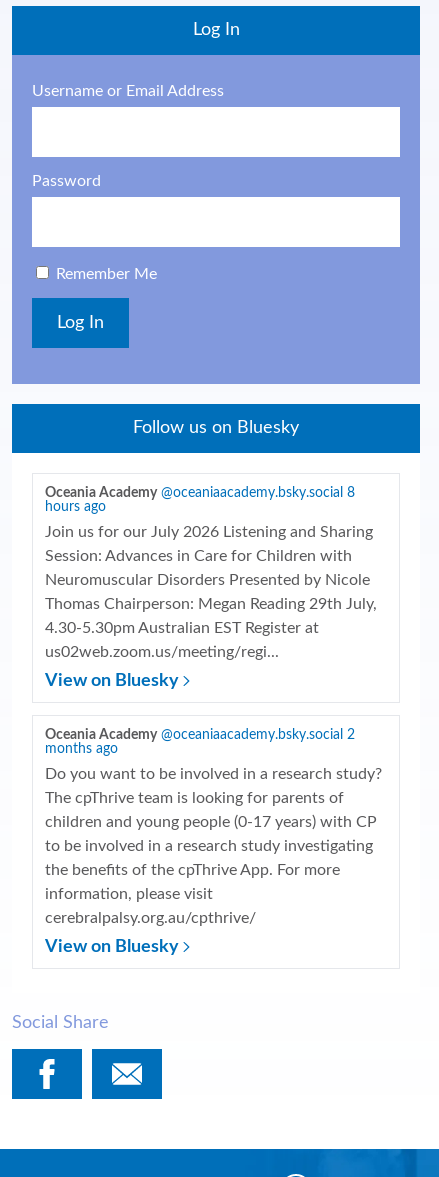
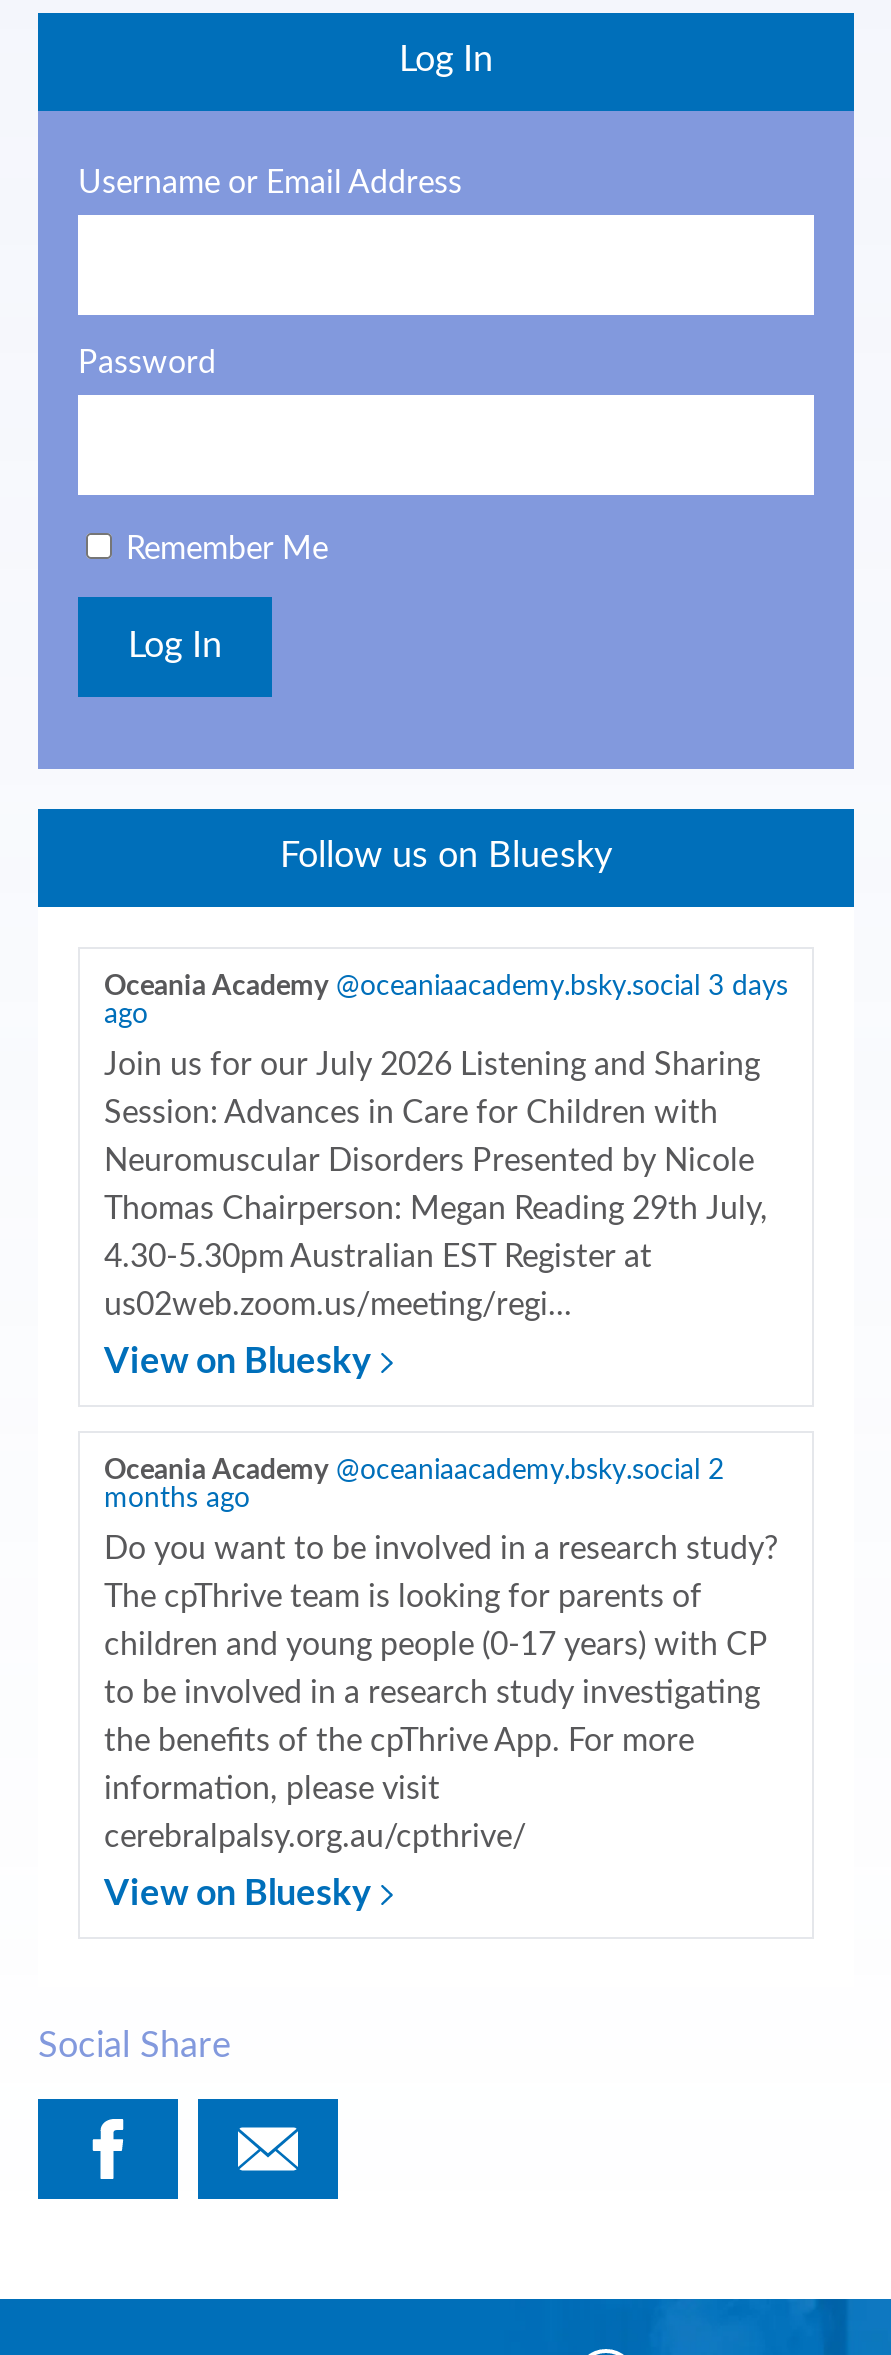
[45,486,355,514] Oceania Academy @oceaniaacademy.bsky.social 8 | hours ago -> [104,974,788,1030] Oceania Academy @oceaniaacademy.bsky.social 3 days | ago

